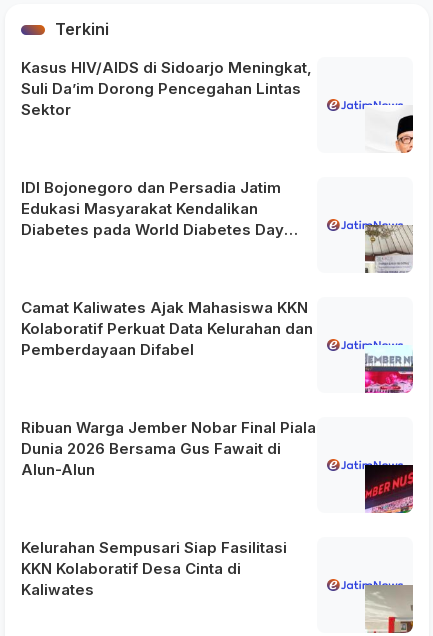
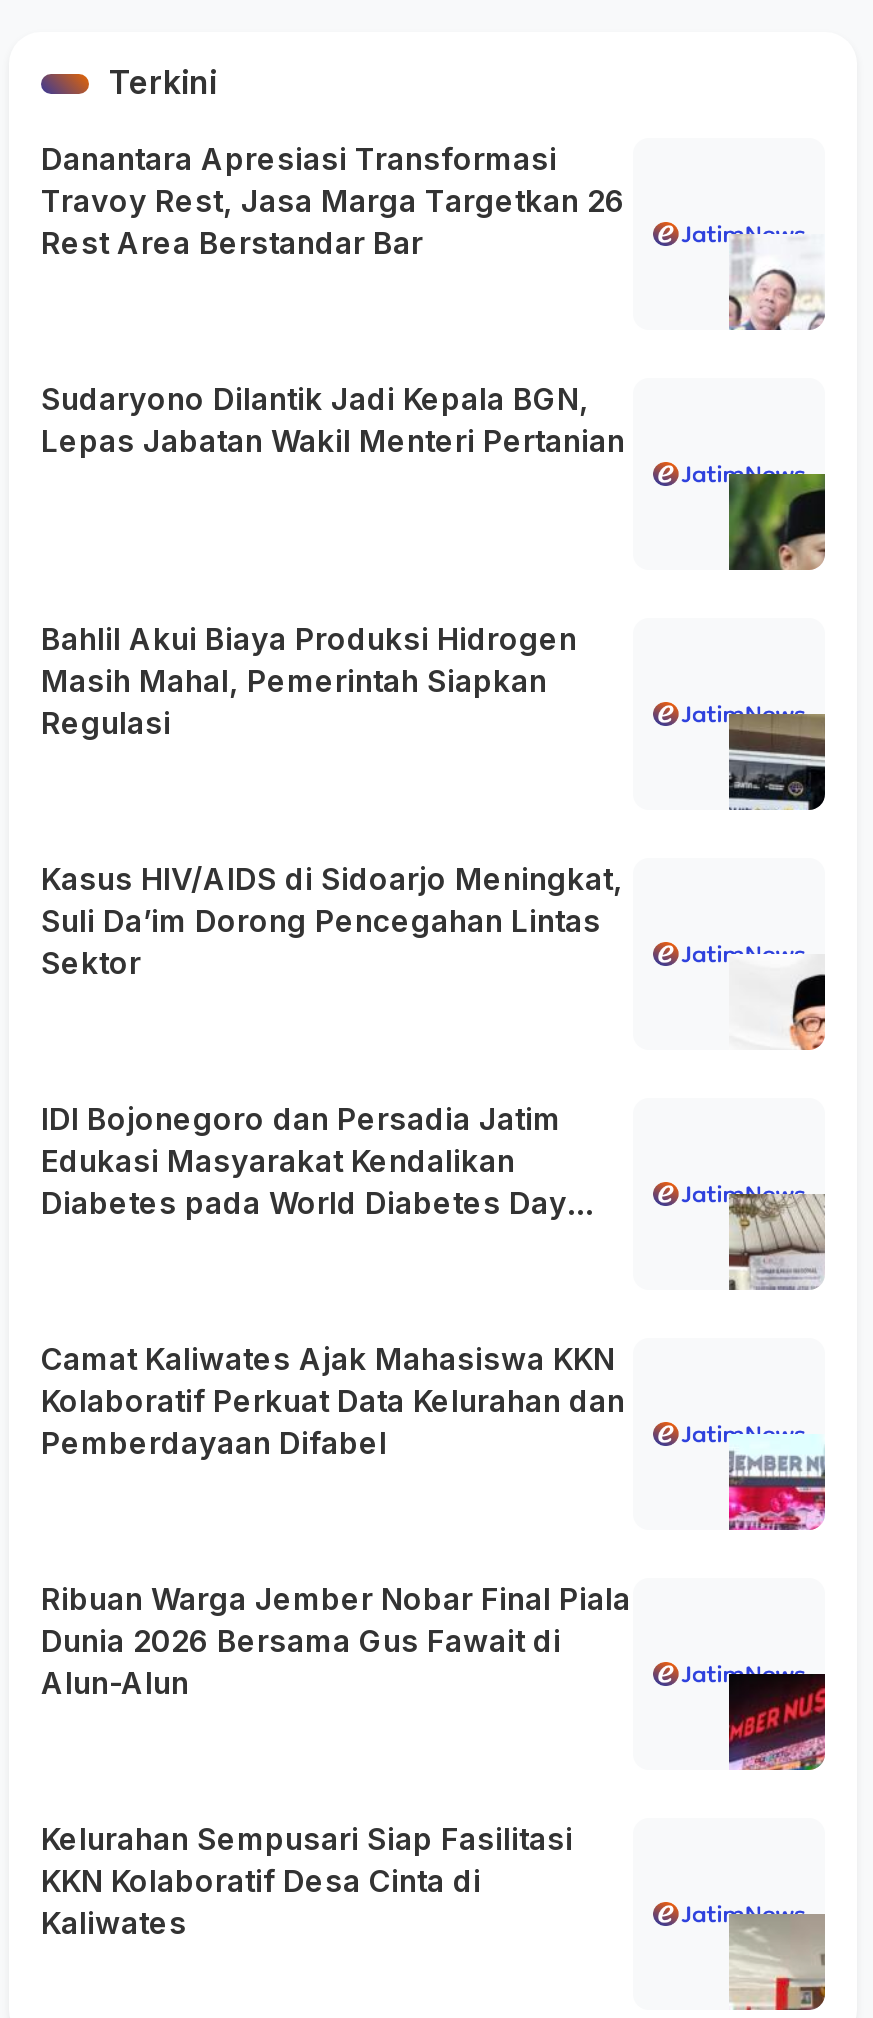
none -> [41,141,625,263] Danantara Apresiasi Transformasi | Travoy Rest, Jasa Marga Targetkan 26 | Rest Area Berstandar Bar
none -> [41,381,625,461] Sudaryono Dilantik Jadi Kepala BGN, | Lepas Jabatan Wakil Menteri Pertanian
none -> [41,621,577,743] Bahlil Akui Biaya Produksi Hidrogen | Masih Mahal, Pemerintah Siapkan | Regulasi
none -> [727,234,825,332] [image]
none -> [727,472,827,572] [image]
none -> [727,712,827,812] [image]

